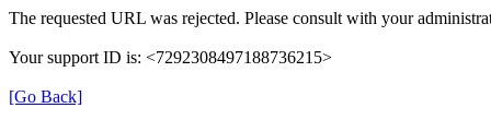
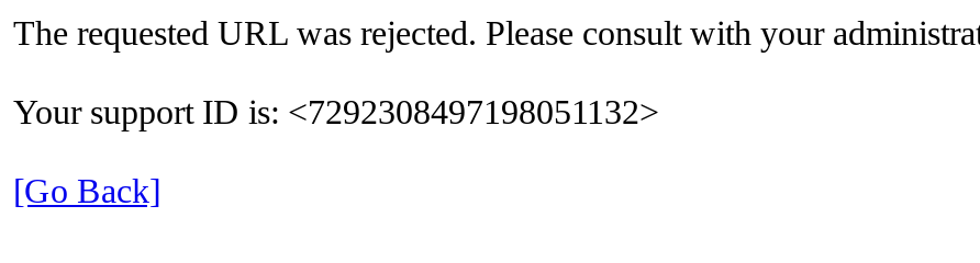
[9,48,332,67] Your support ID is: <7292308497188736215> -> [13,93,659,130] Your support ID is: <7292308497198051132>

